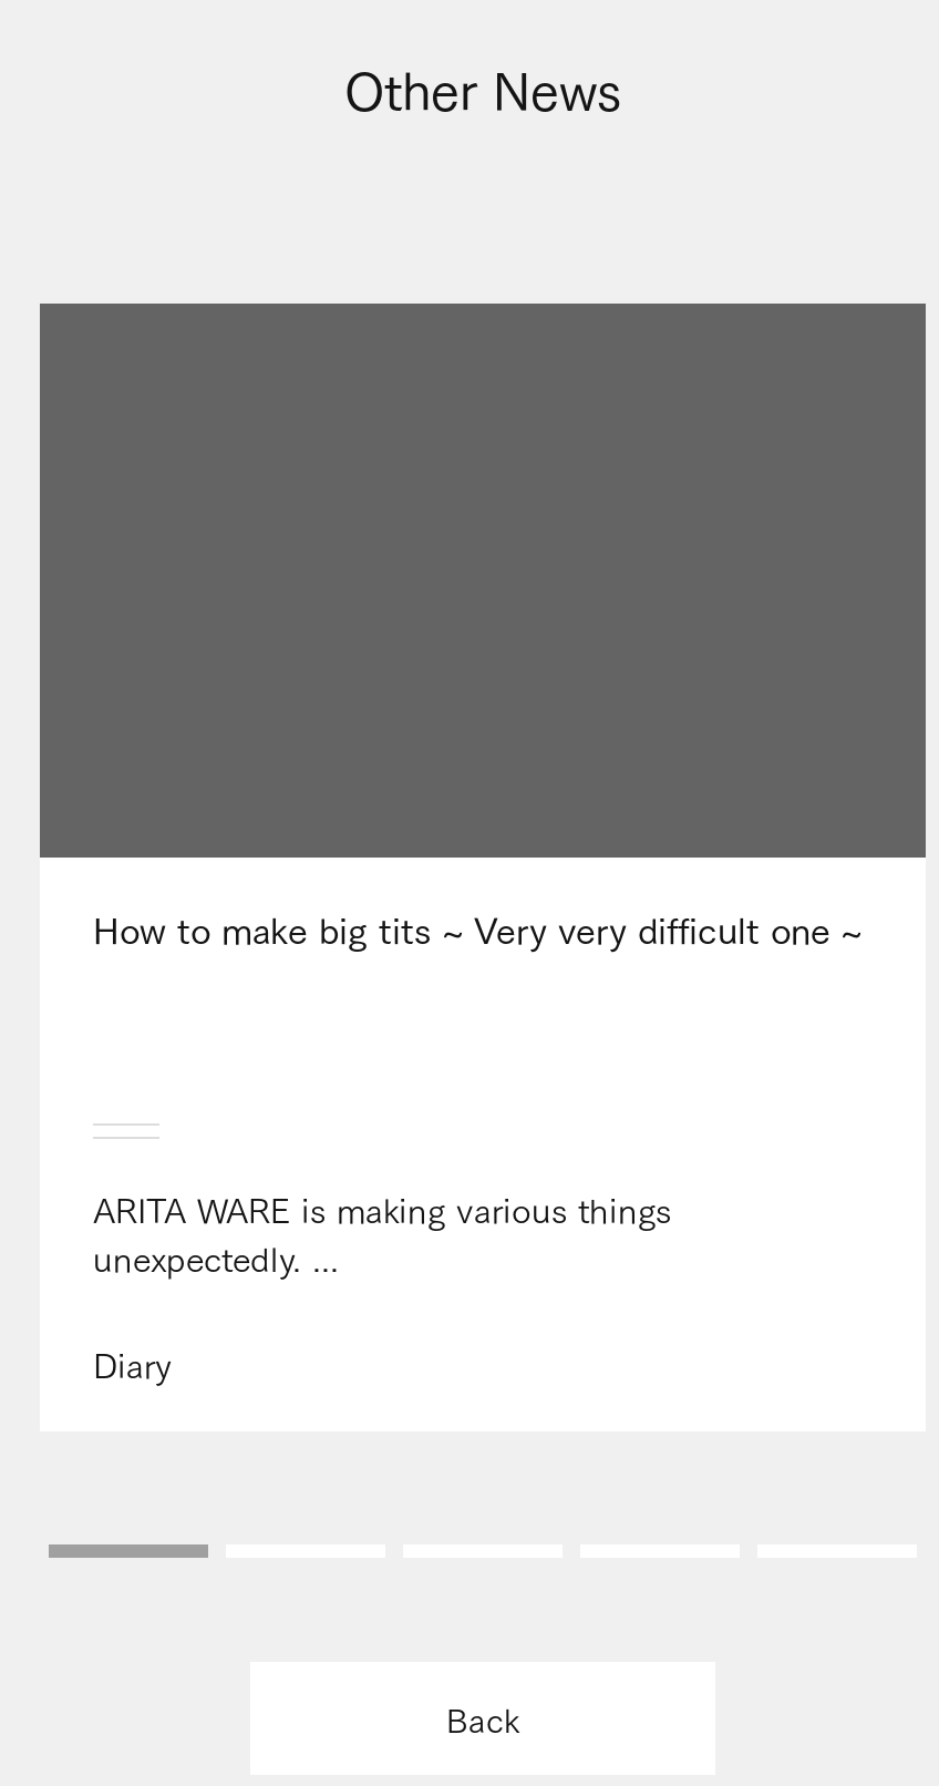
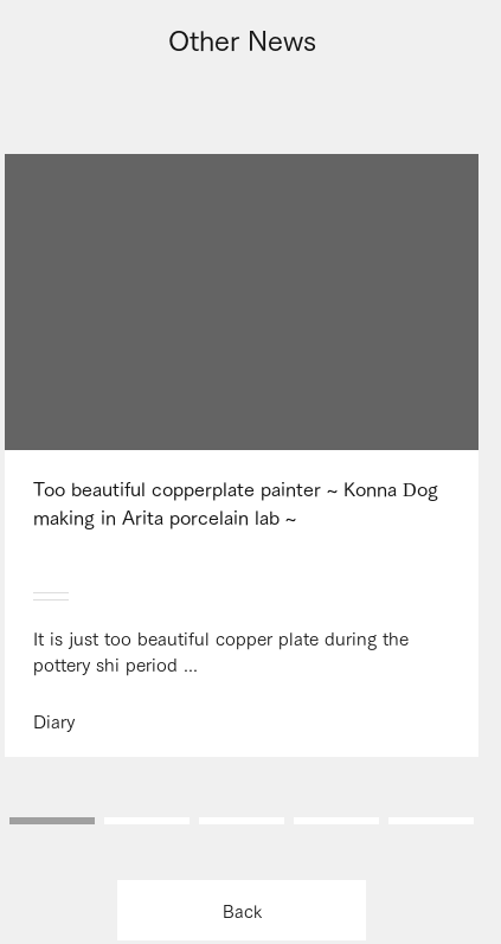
[93,900,861,955] How to make big tits ~ Very very difficult one ~ -> [33,473,438,531] Too beautiful copperplate painter ~ Konna Dog | making in Arita porcelain lab ~
[93,1181,671,1283] ARITA WARE is making various things | unexpectedly. ... -> [33,623,409,678] It is just too beautiful copper plate during the | pottery shi period ...

